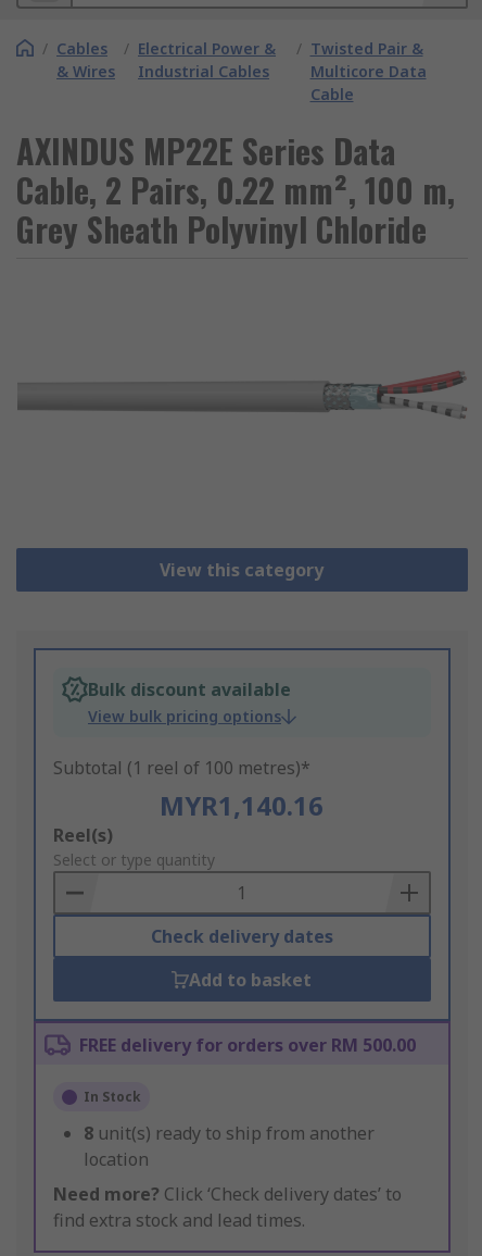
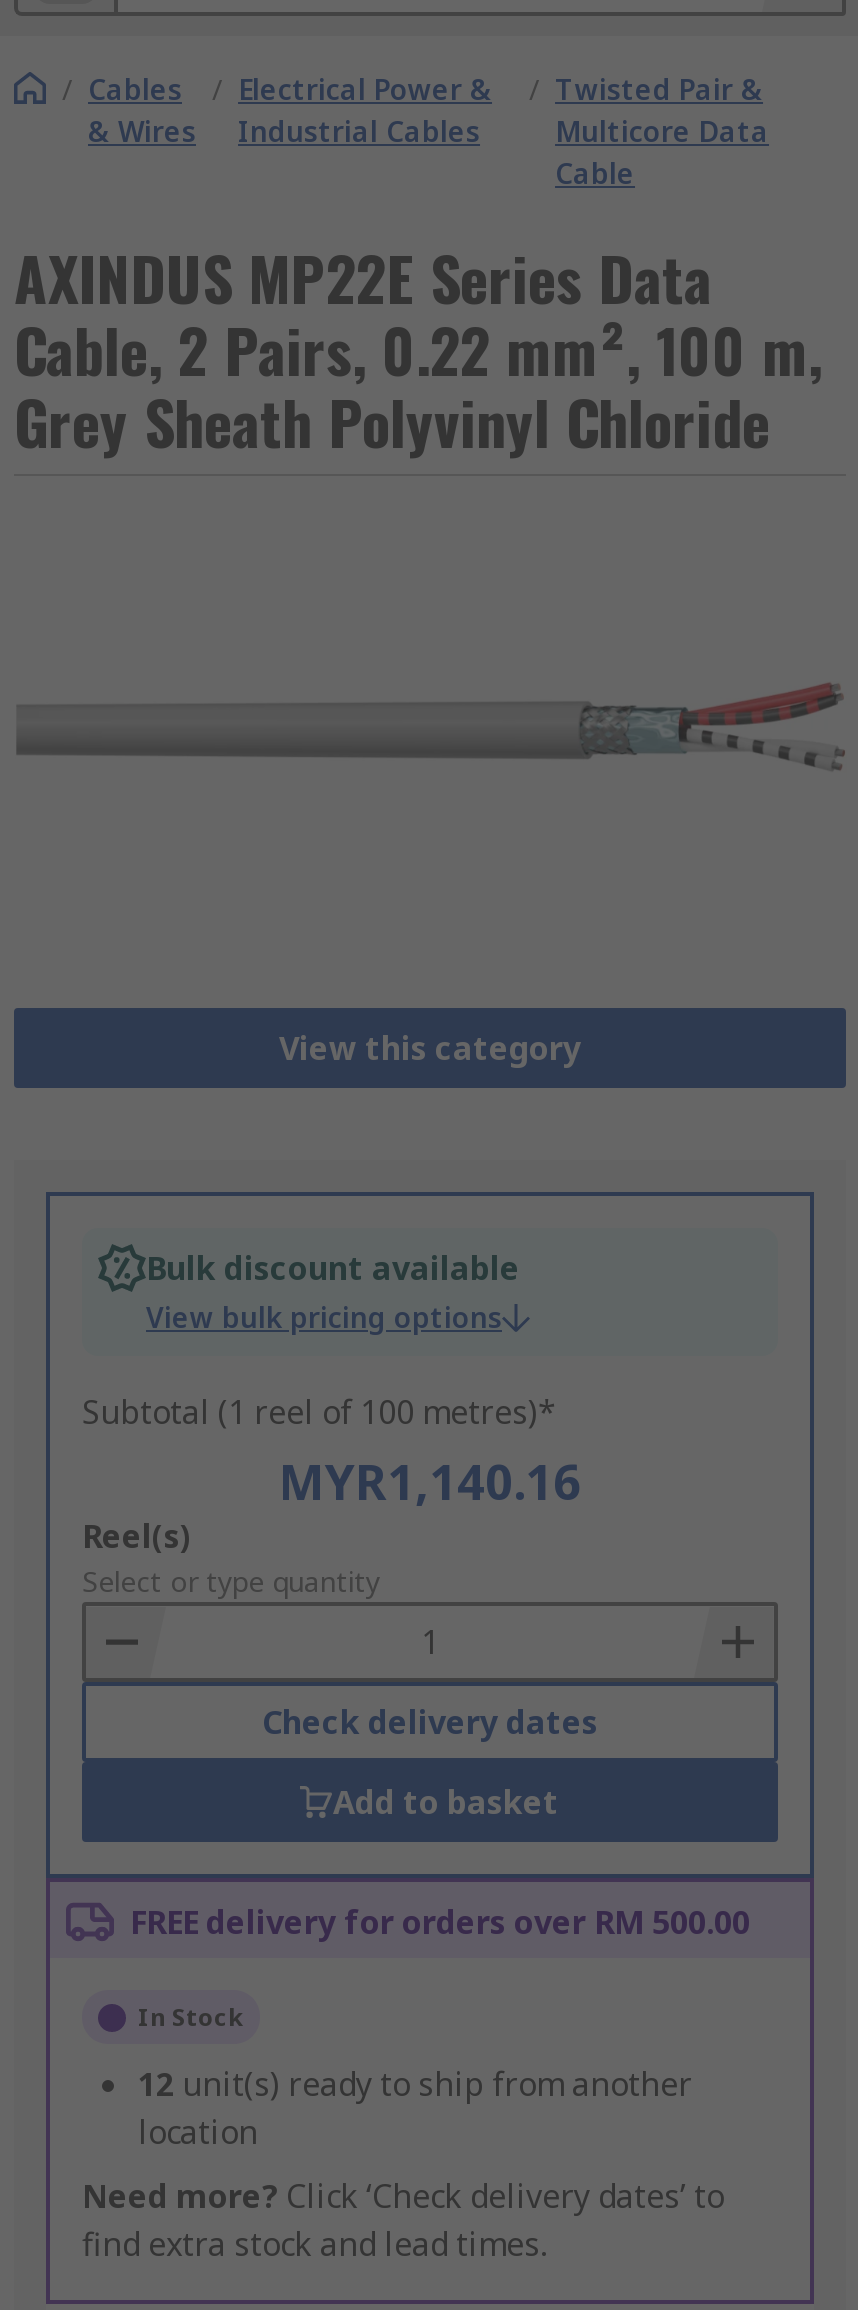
[84,1122,375,1146] 8 unit(s) ready to ship from another -> [138,2063,692,2107] 12 unit(s) ready to ship from another

